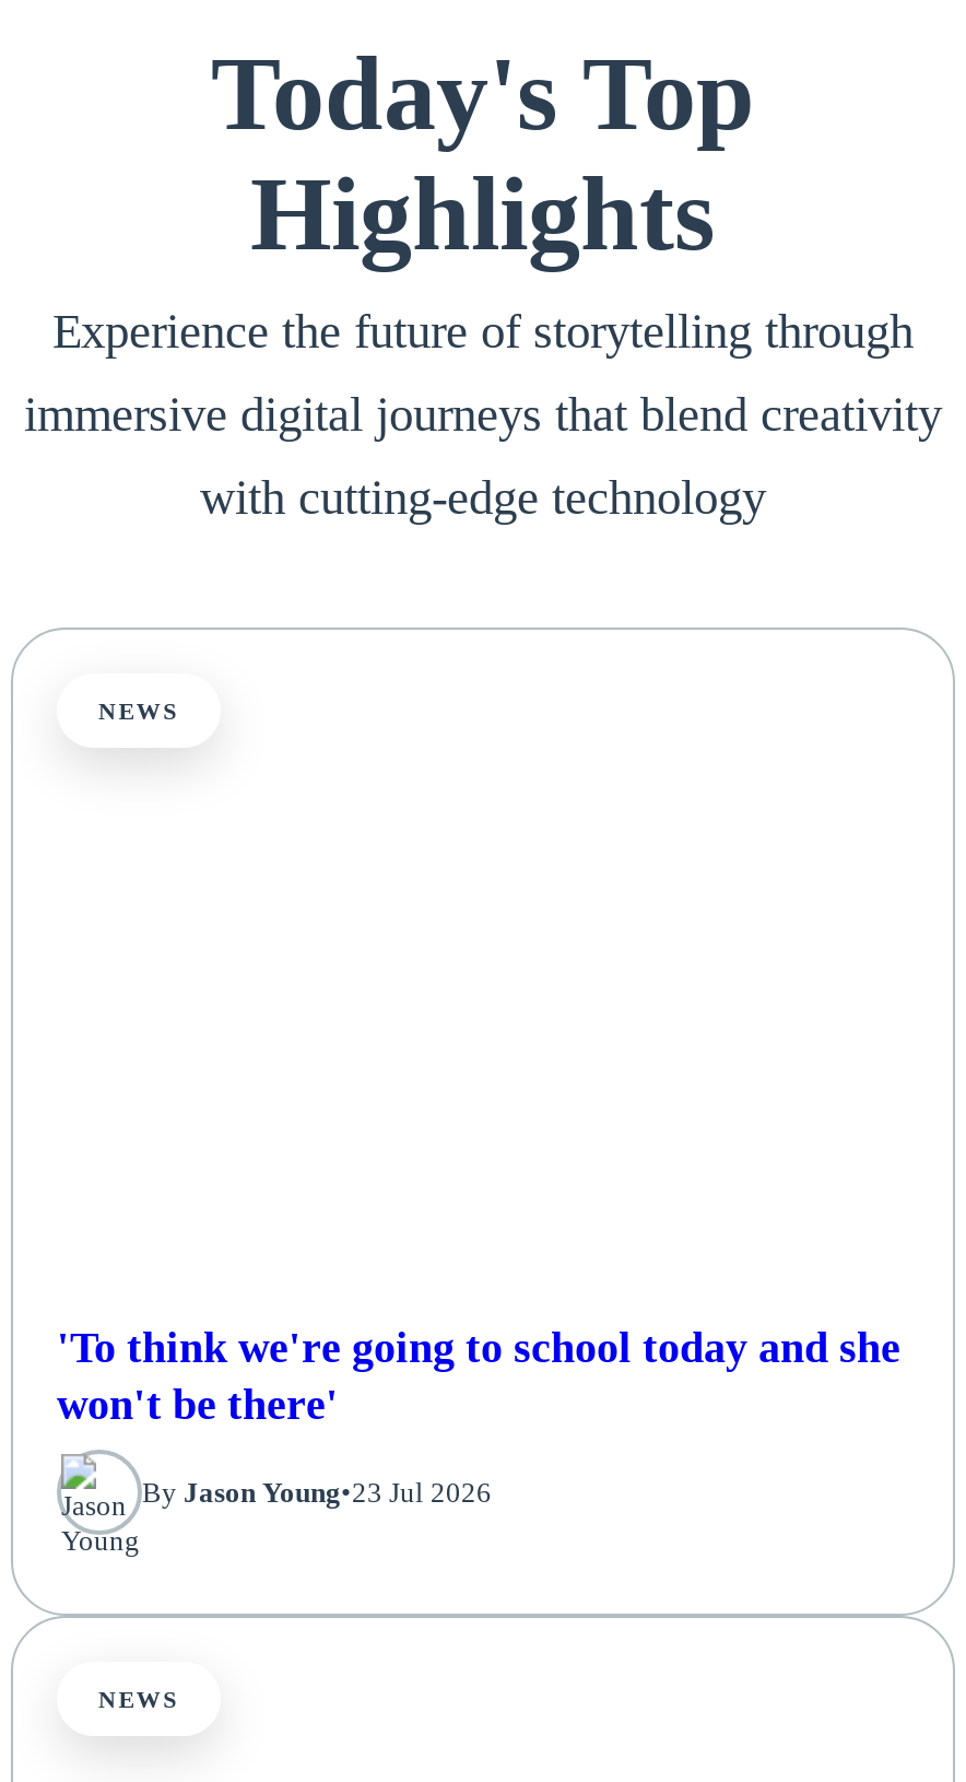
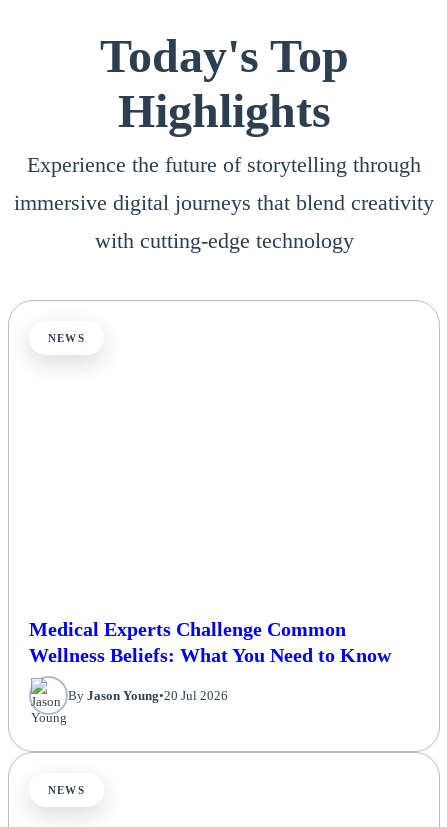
[57,1324,900,1429] 'To think we're going to school today and she | won't be there' -> [29,618,391,666] Medical Experts Challenge Common | Wellness Beliefs: What You Need to Know
[142,1476,492,1508] By Jason Young•23 Jul 2026 -> [68,688,228,703] By Jason Young•20 Jul 2026

